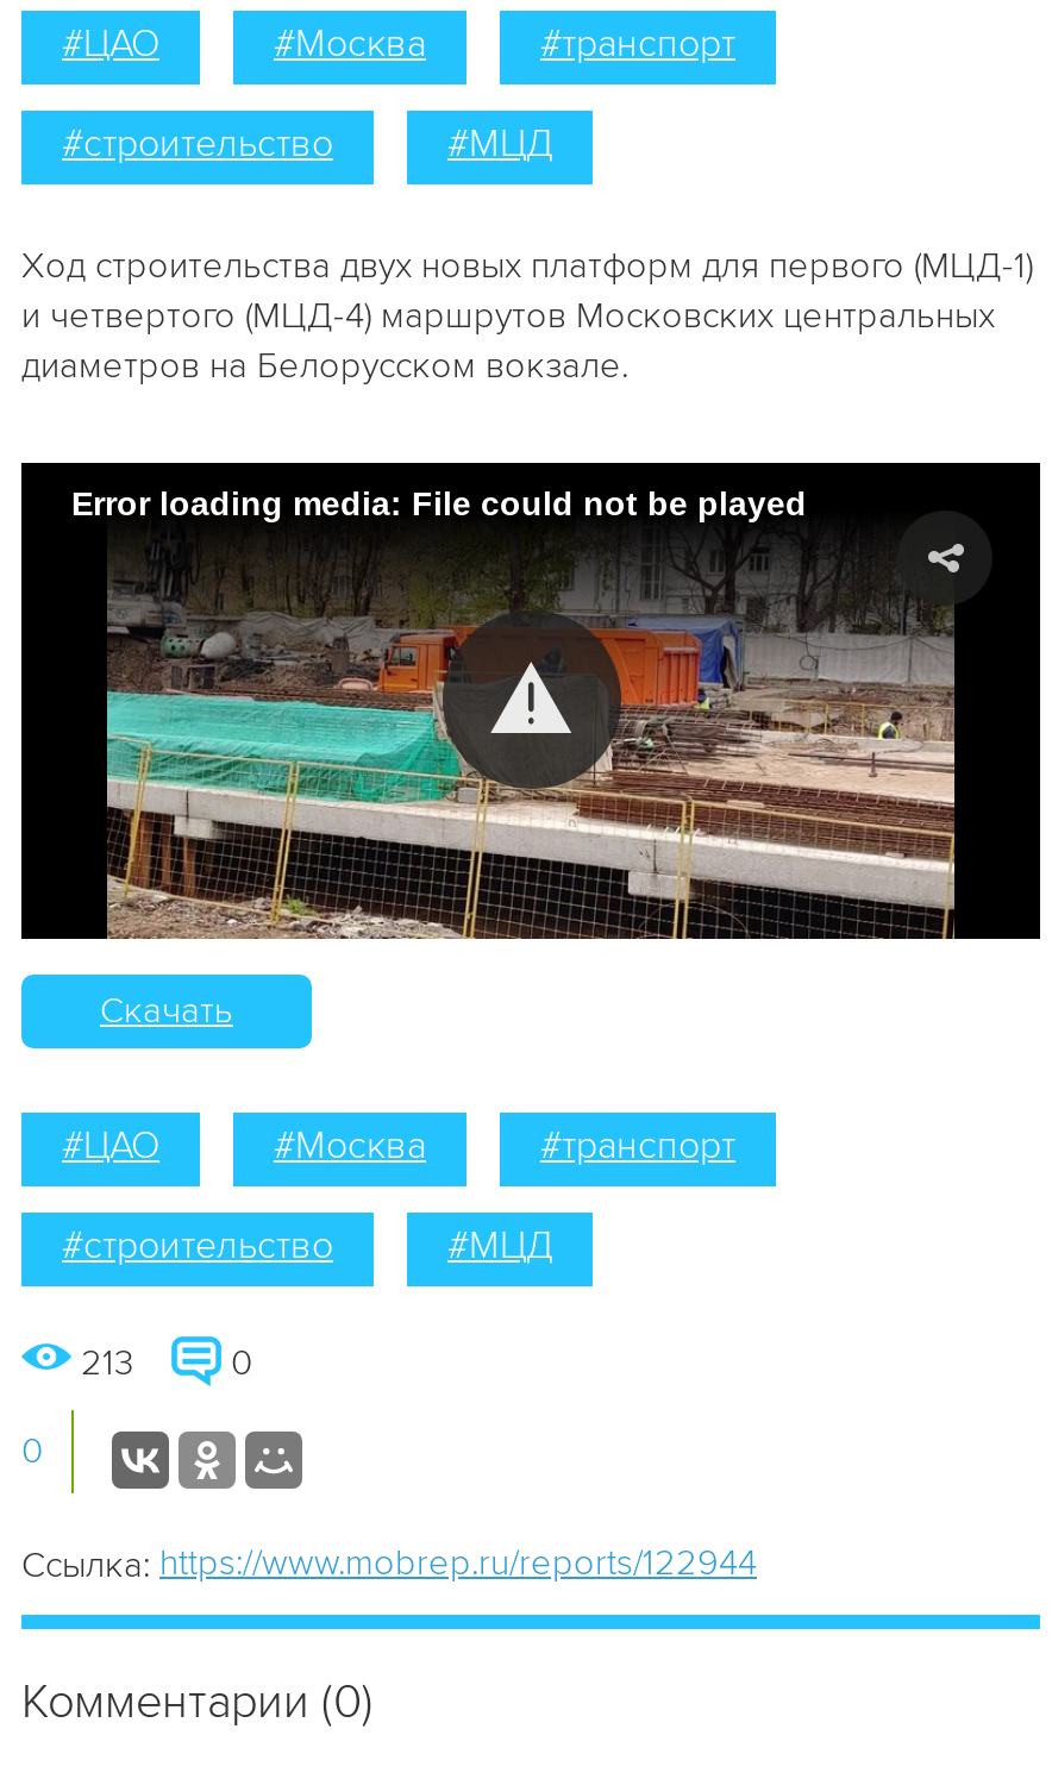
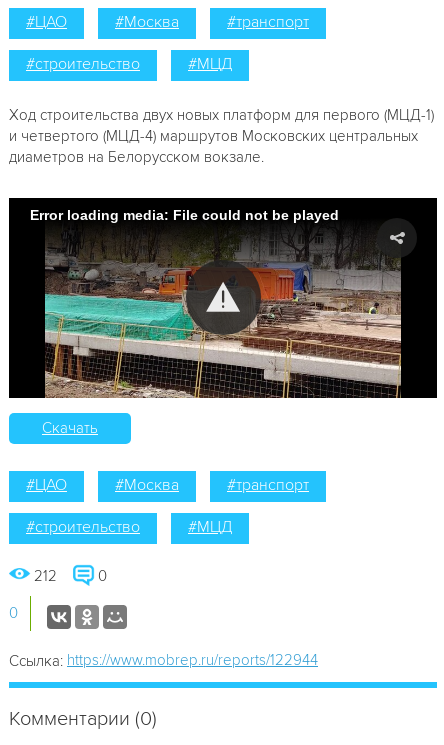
[81,1340,133,1383] 213 -> [34,567,57,585] 212

